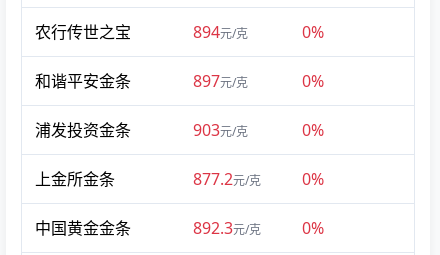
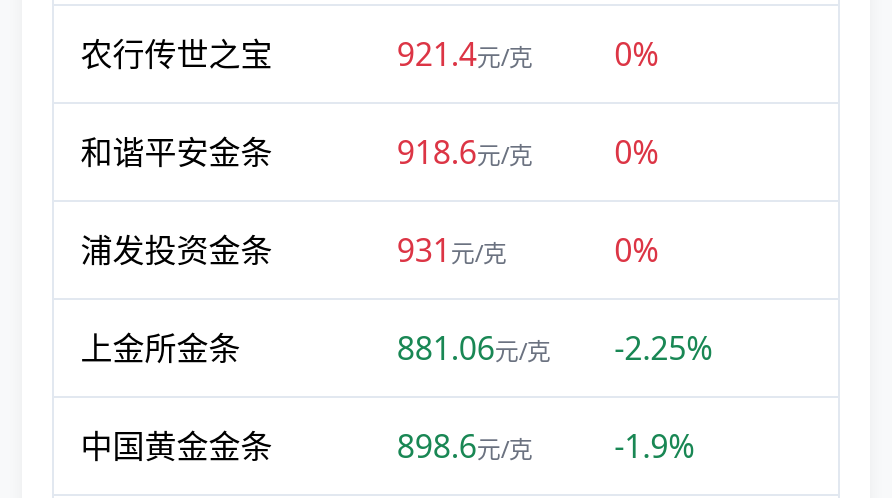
[193,21,248,43] 894元/克 -> [397,32,533,76] 921.4元/克
[193,70,248,92] 897元/克 -> [397,130,533,174] 918.6元/克
[193,119,248,141] 903元/克 -> [397,228,507,272] 931元/克
[193,168,261,190] 877.2元/克 -> [397,326,551,370] 881.06元/克
[302,168,324,190] 0% -> [614,326,712,370] -2.25%
[193,217,261,239] 892.3元/克 -> [397,424,533,468] 898.6元/克
[302,217,324,239] 0% -> [614,424,694,468] -1.9%

